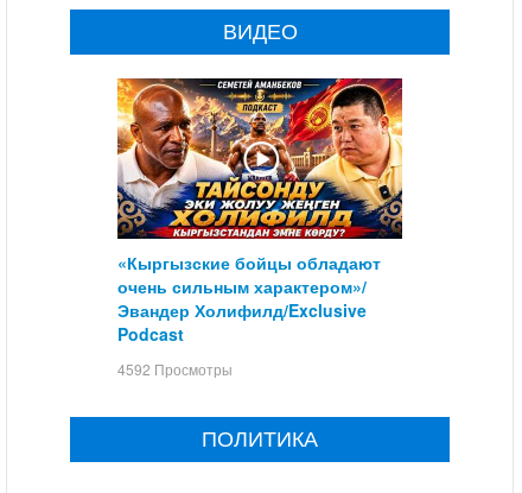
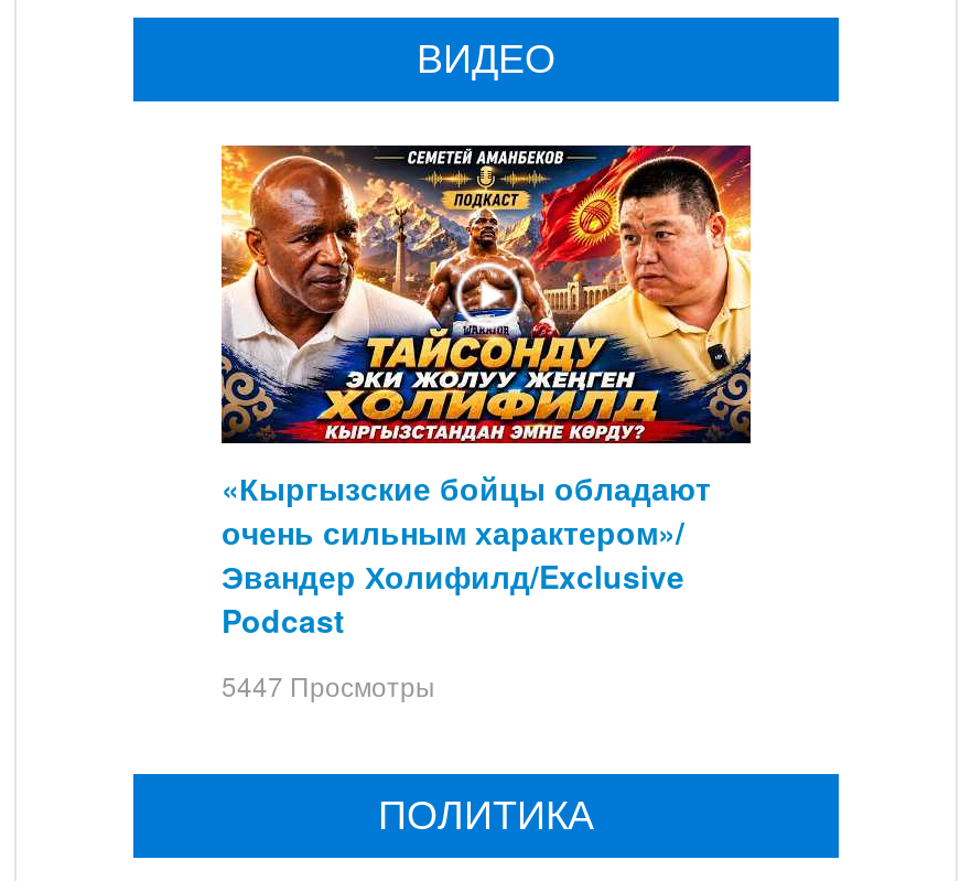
[117,359,233,379] 4592 Просмотры -> [222,666,435,703] 5447 Просмотры

